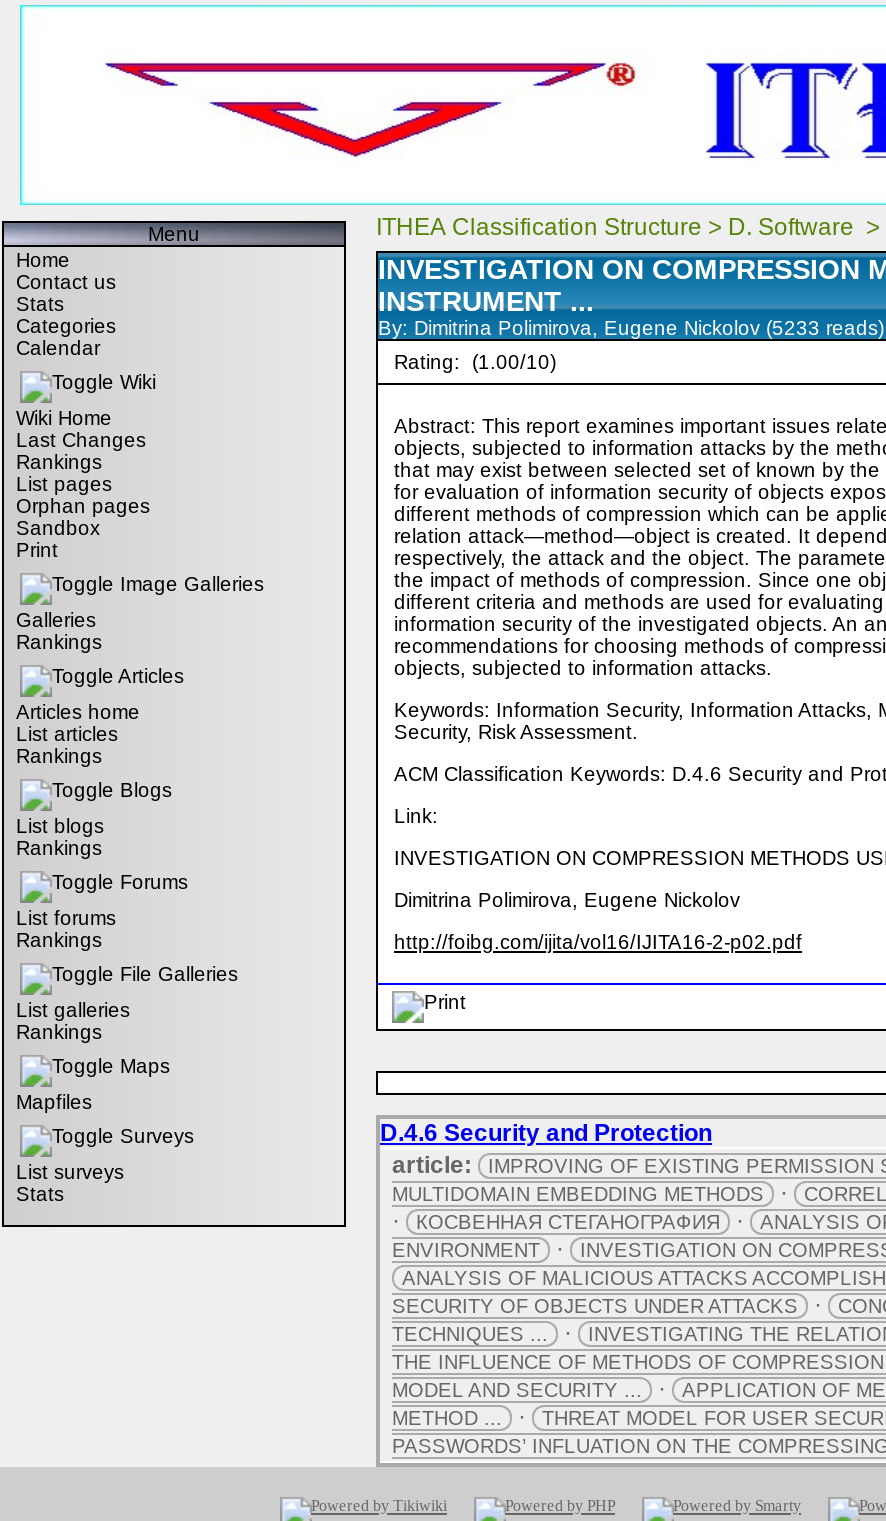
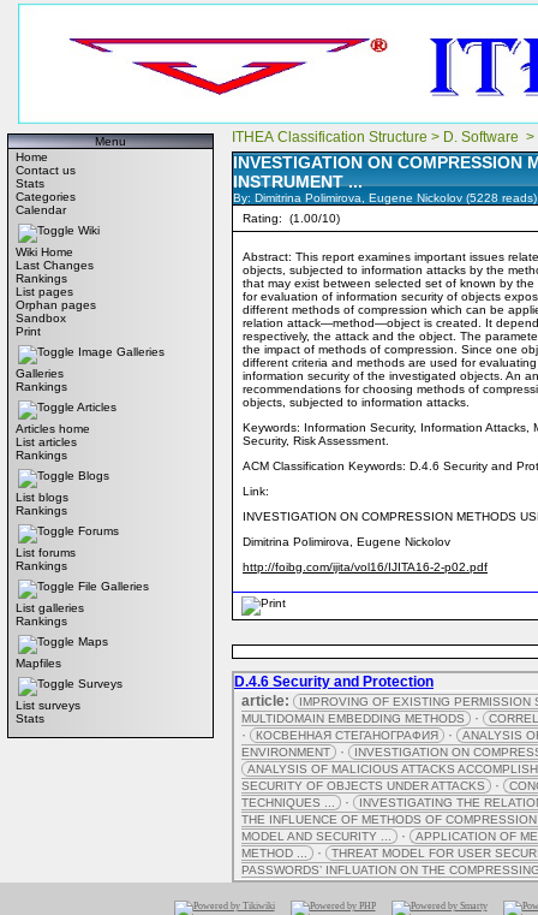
[378,317,884,339] By: Dimitrina Polimirova, Eugene Nickolov (5233 reads) -> [233,191,537,204] By: Dimitrina Polimirova, Eugene Nickolov (5228 reads)

